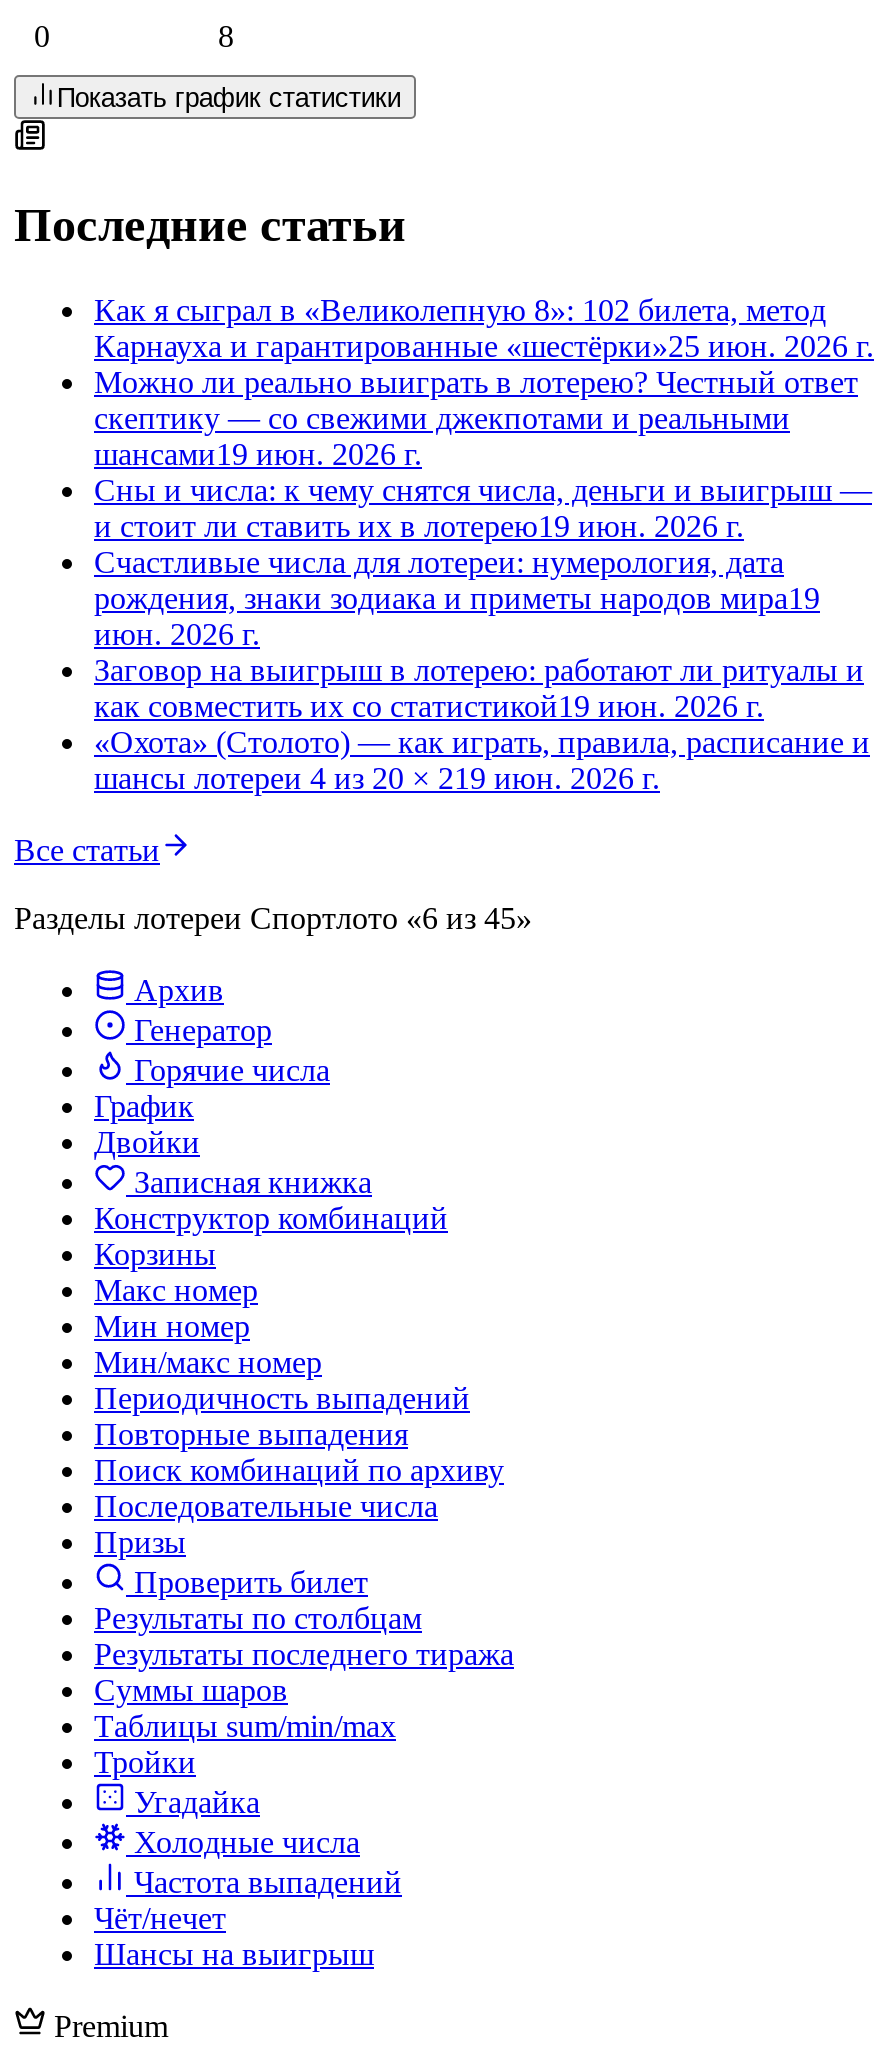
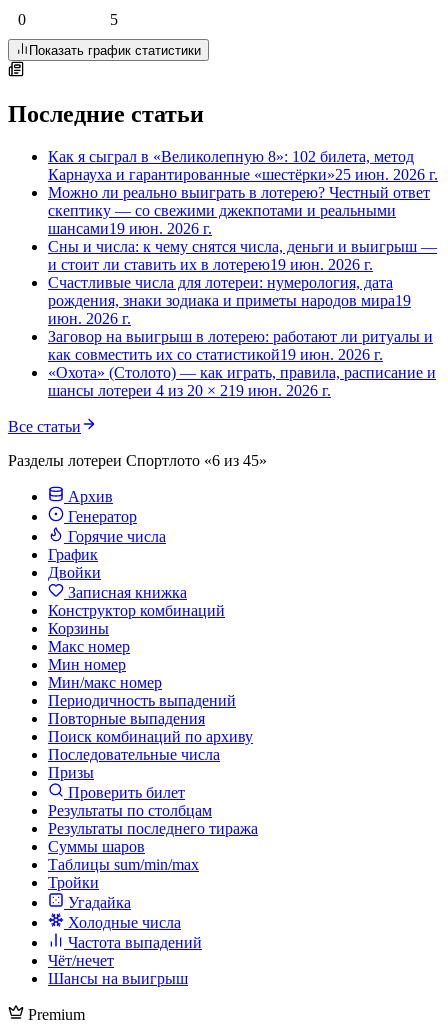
[218,19,234,53] 8 -> [110,11,118,28] 5

